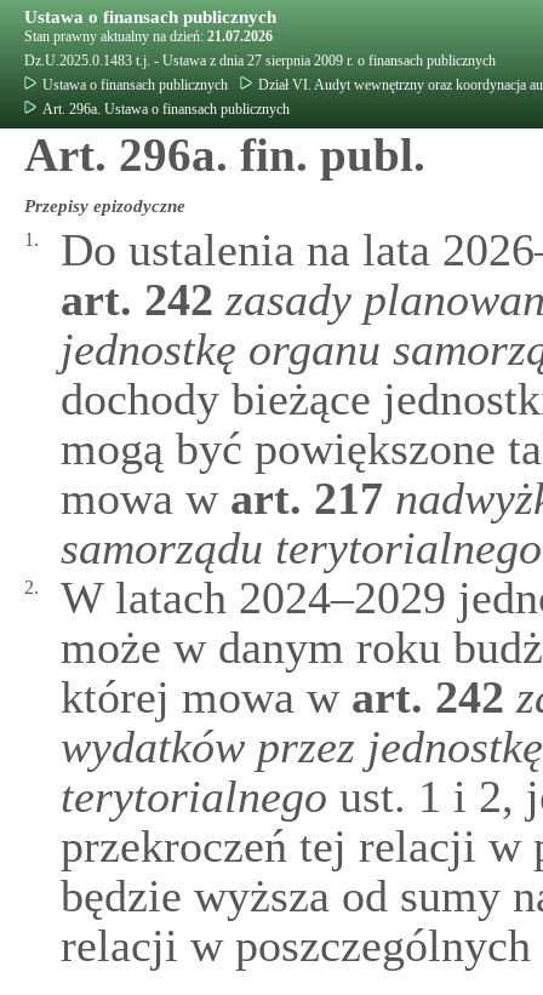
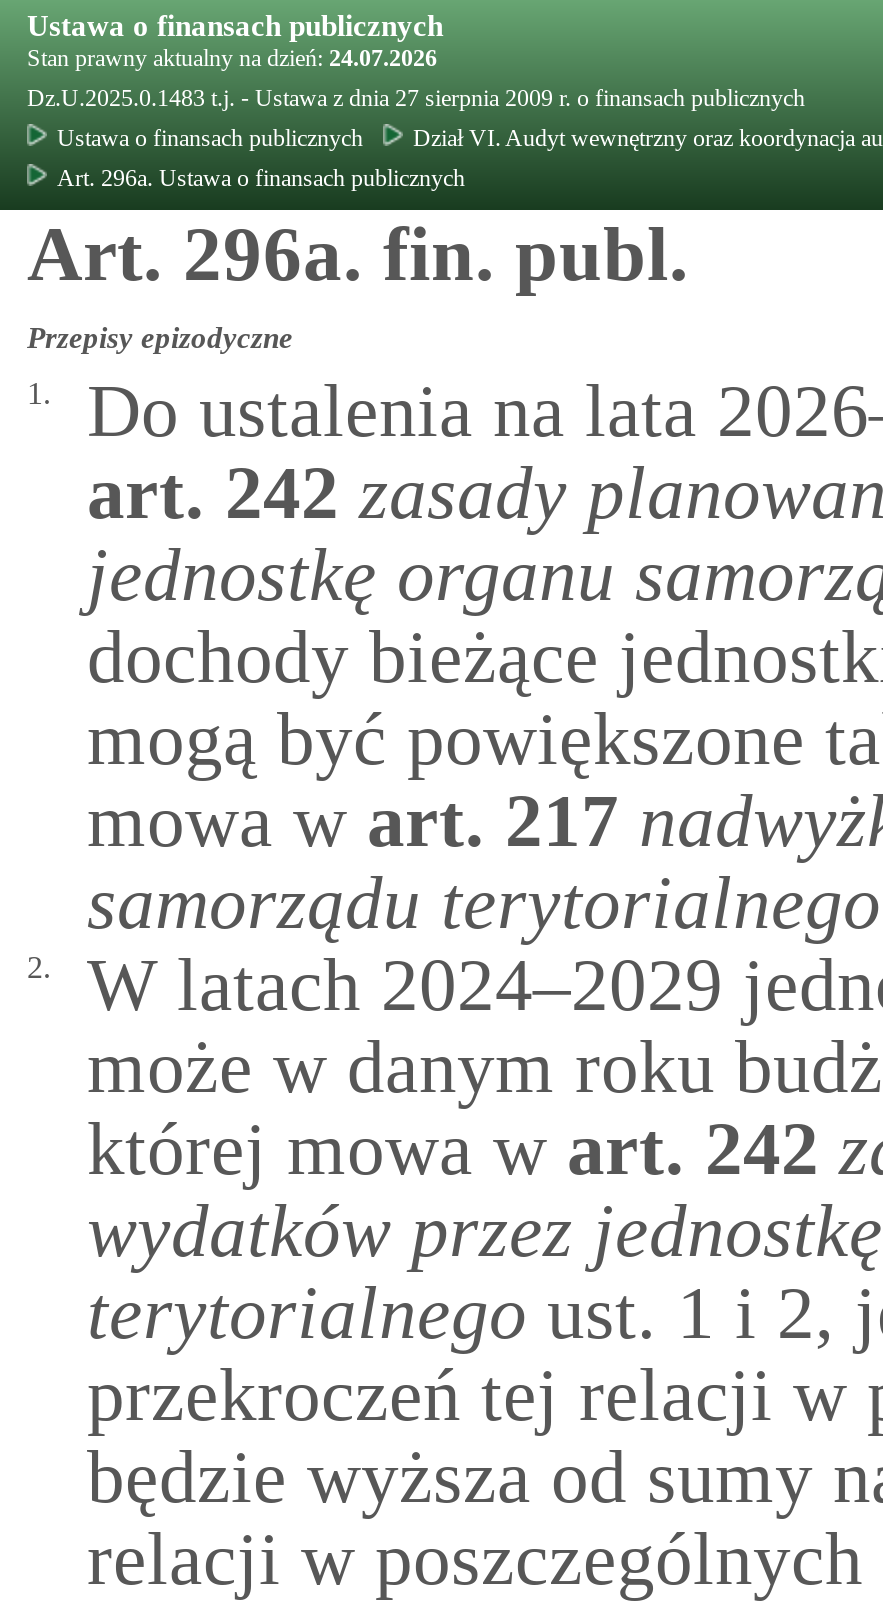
[24,28,273,45] Stan prawny aktualny na dzień: 21.07.2026 -> [27,44,437,72] Stan prawny aktualny na dzień: 24.07.2026

